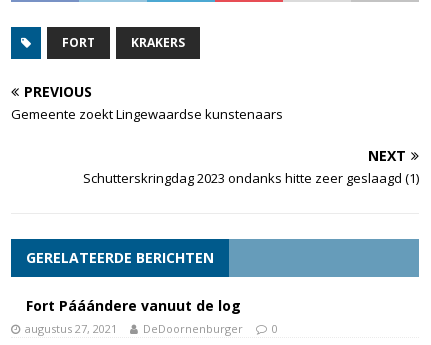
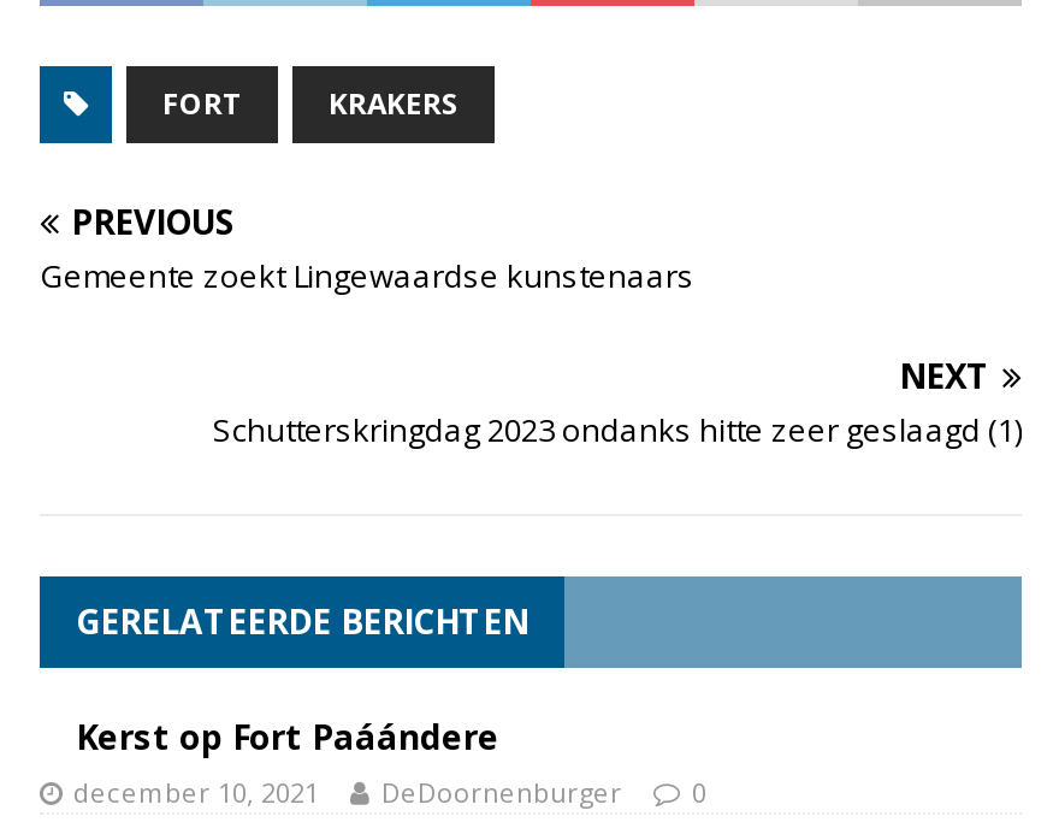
[25,296,241,336] Fort Pááándere vanuut de log | augustus 27, 2021 -> [73,713,499,809] Kerst op Fort Paáándere | december 10, 2021

